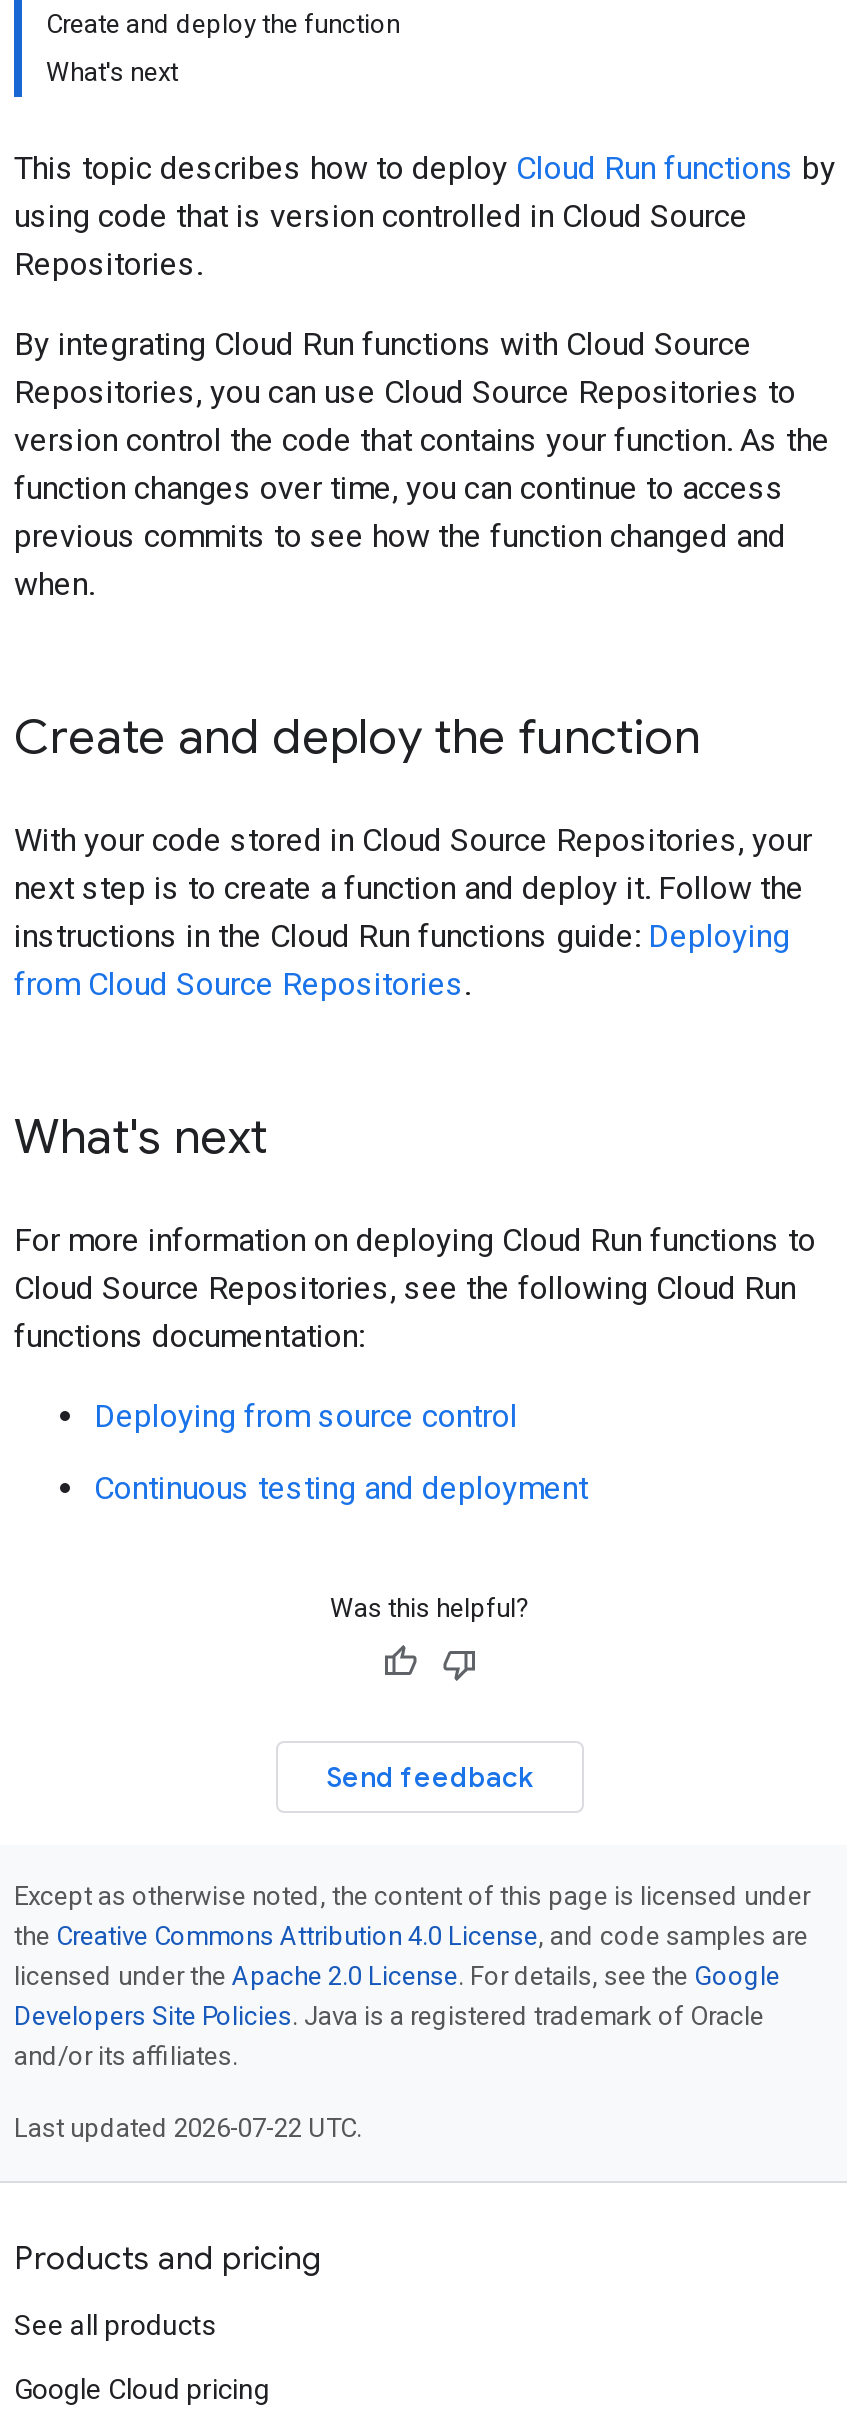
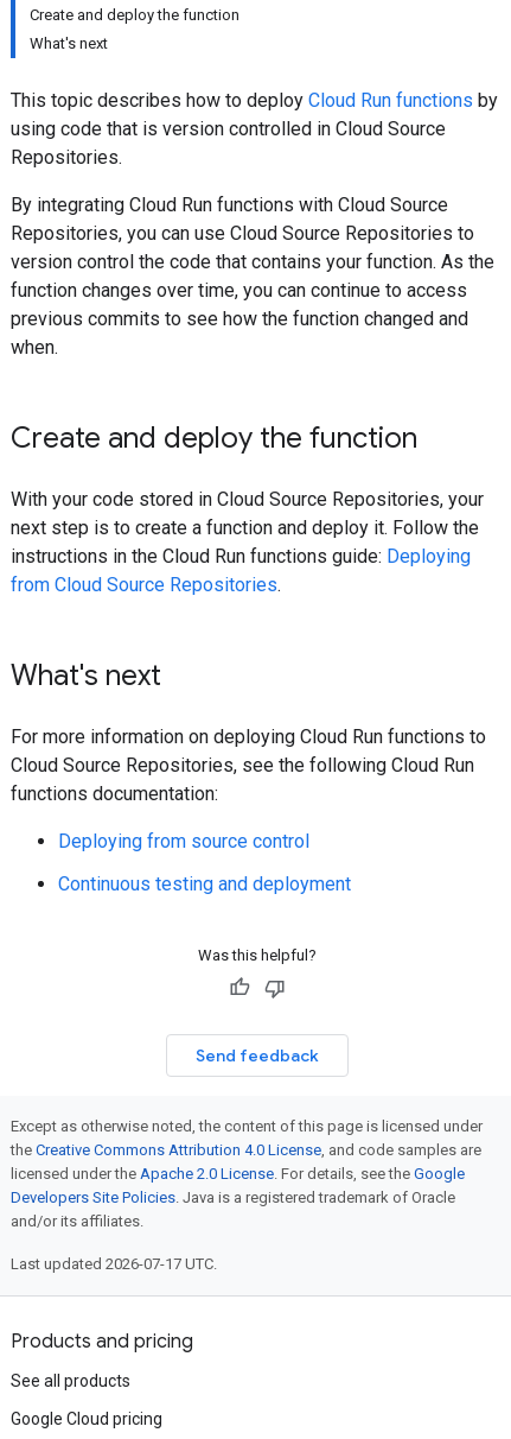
[14,2113,362,2143] Last updated 2026-07-22 UTC. -> [11,1255,217,1273] Last updated 2026-07-17 UTC.

